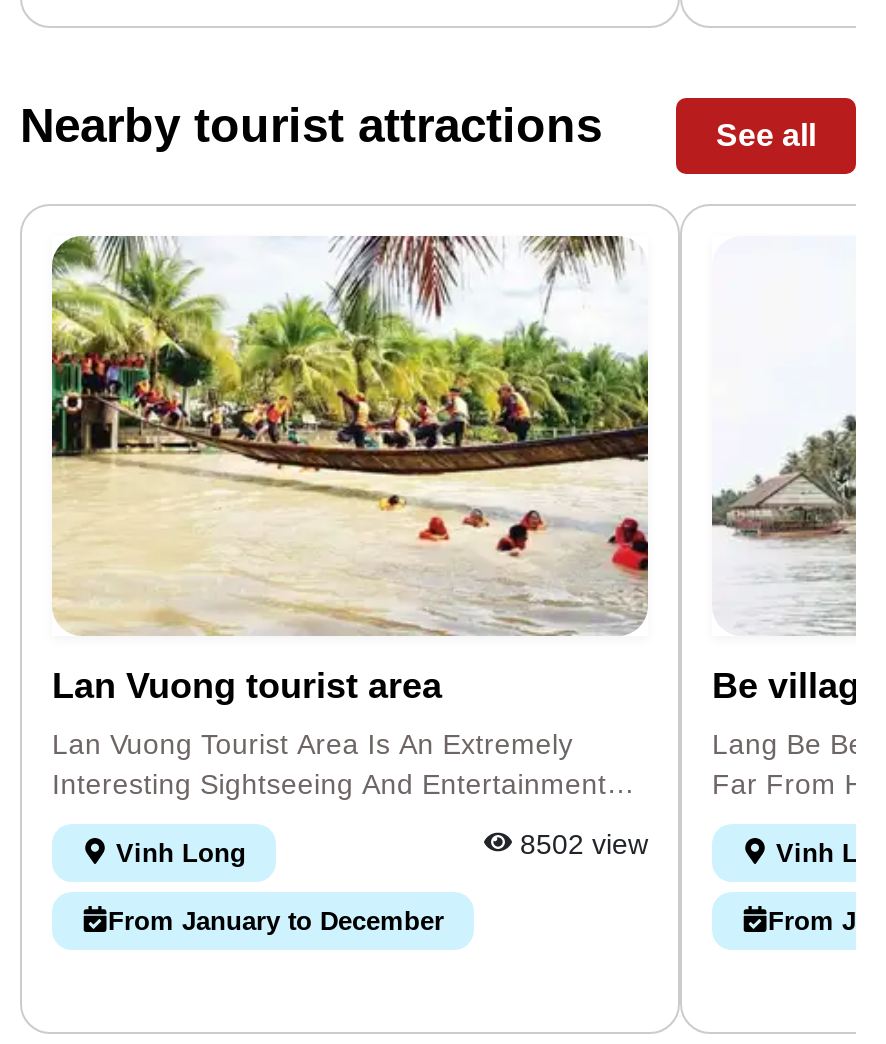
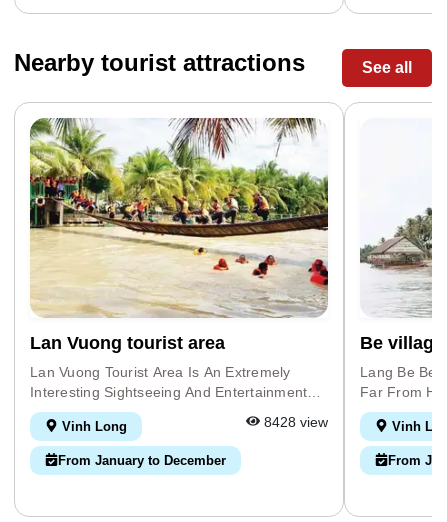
[512,827,648,859] 8502 view -> [260,414,328,430] 8428 view

